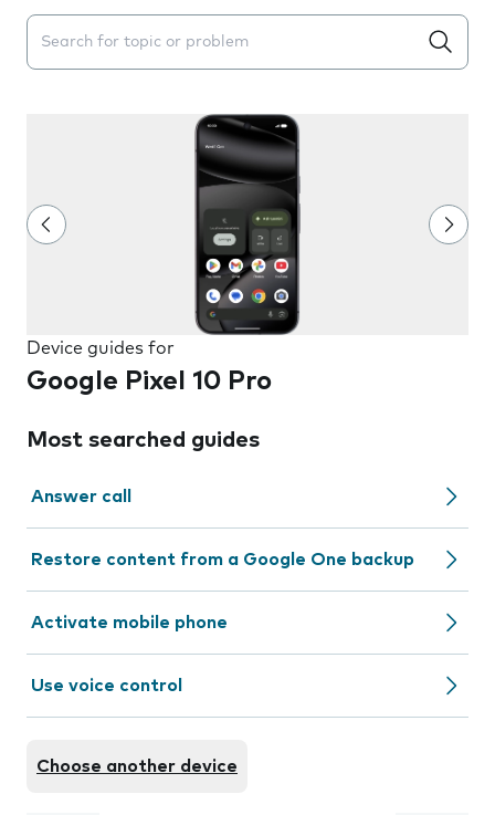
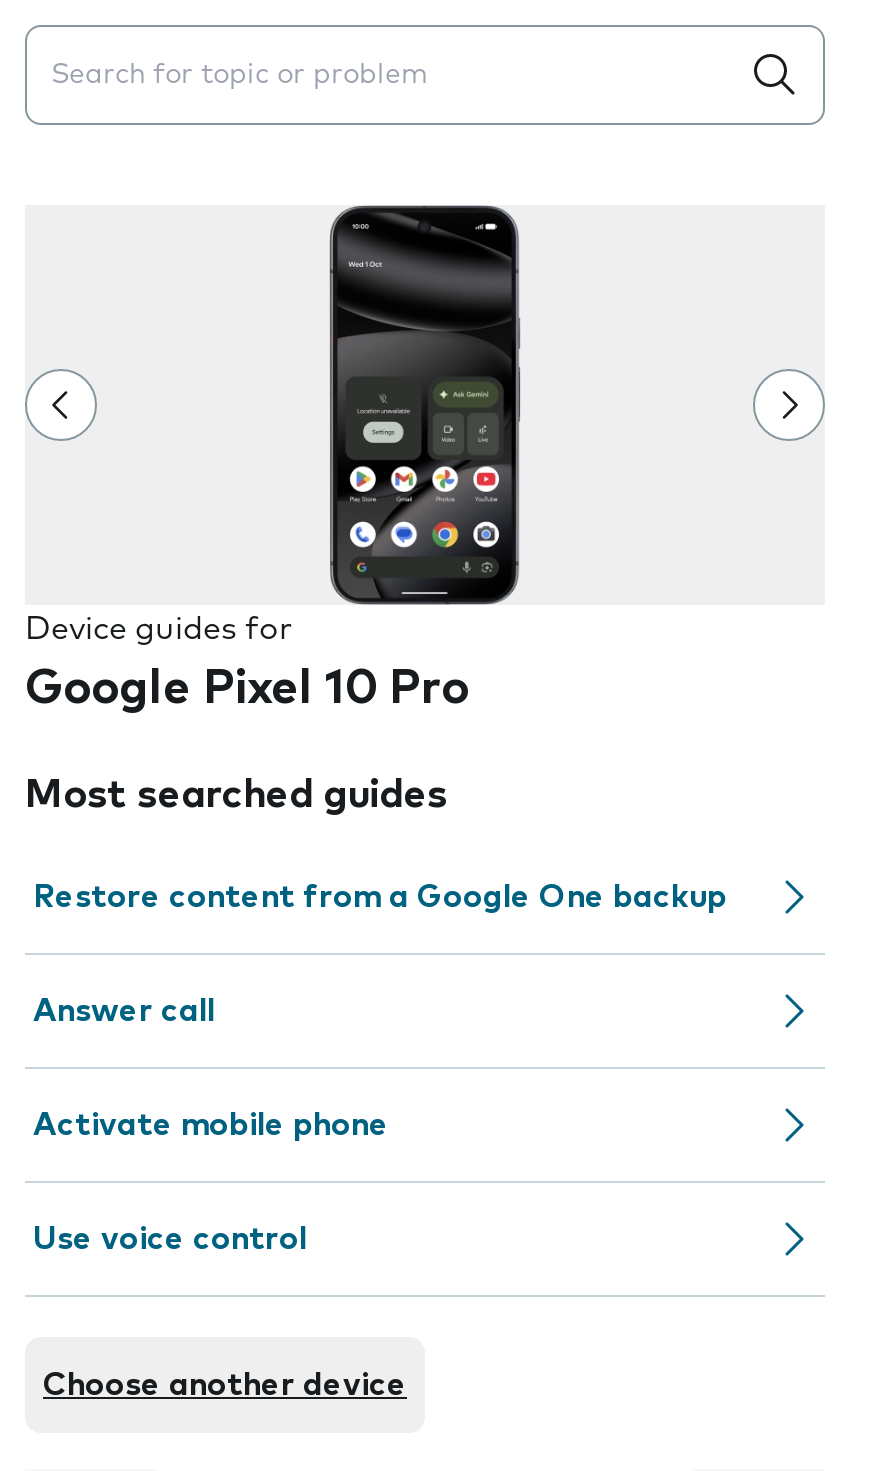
moved [31,488,131,505] -> [33,995,215,1027]: Answer call
moved [31,551,414,568] -> [33,881,727,913]: Restore content from a Google One backup

